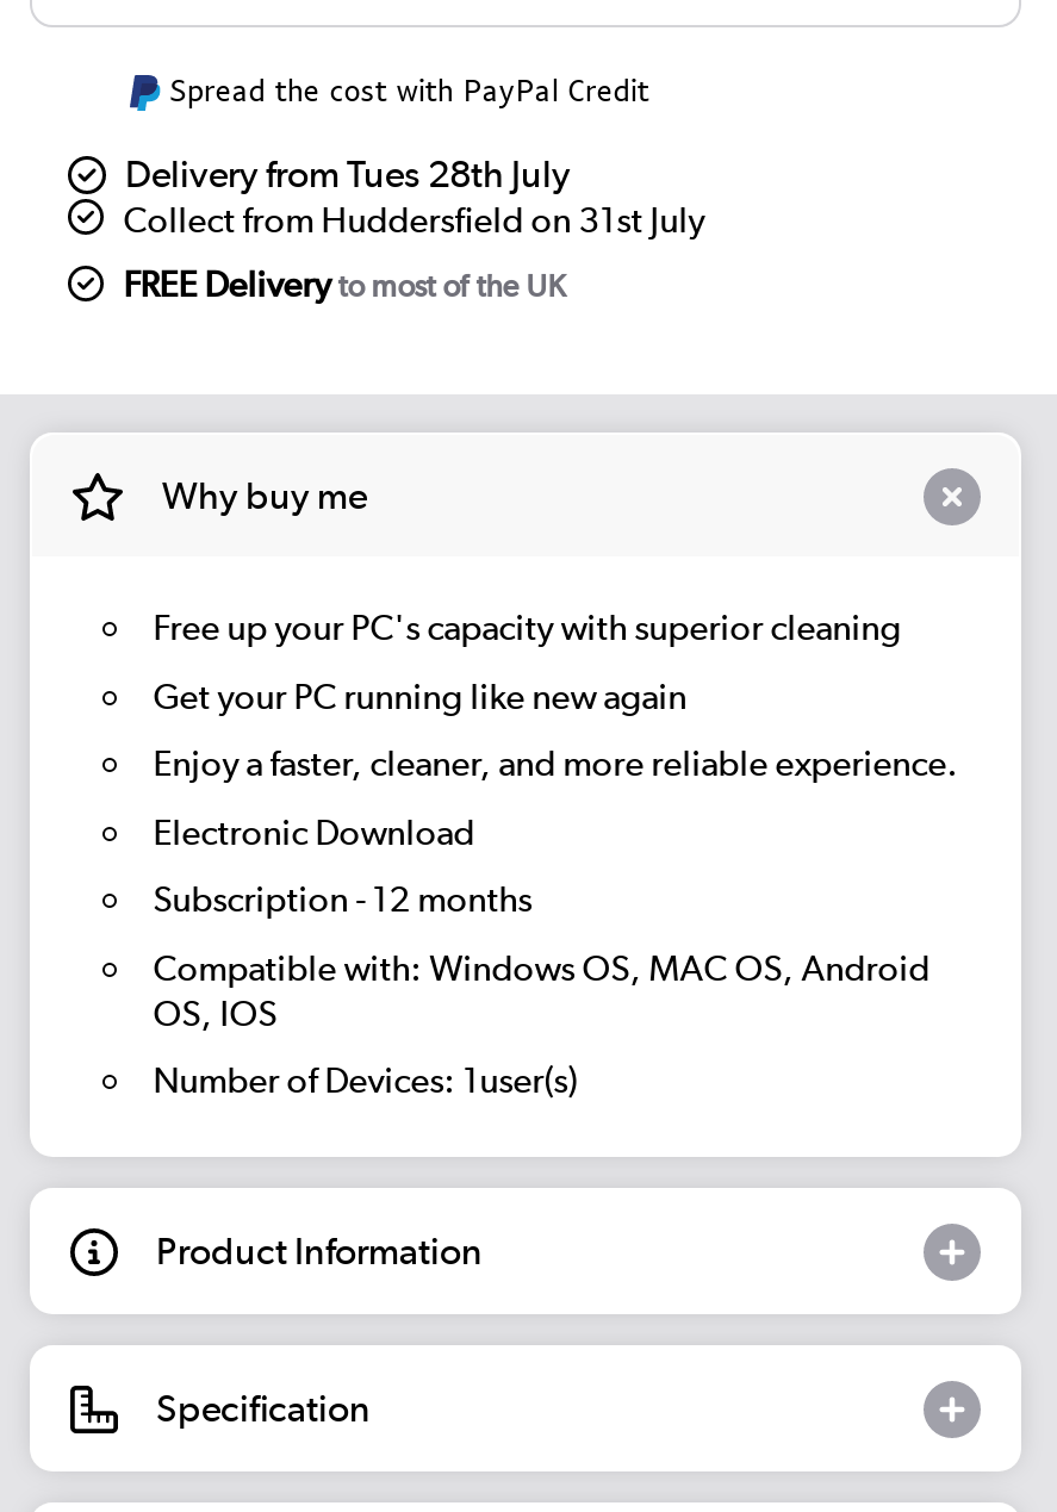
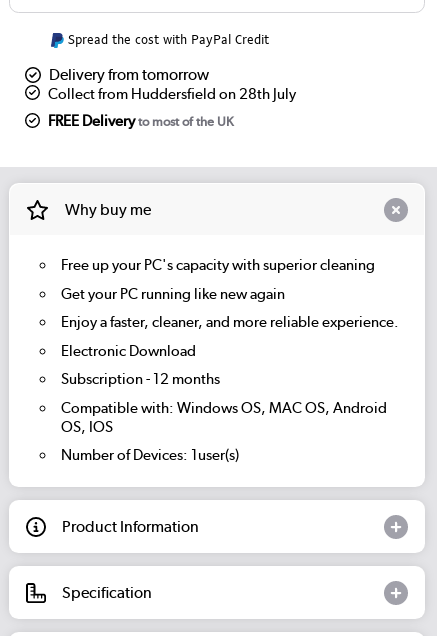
[123,151,705,242] Delivery from Tues 28th July | Collect from Huddersfield on 31st July -> [48,65,296,103] Delivery from tomorrow | Collect from Huddersfield on 28th July

